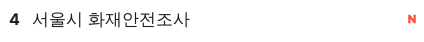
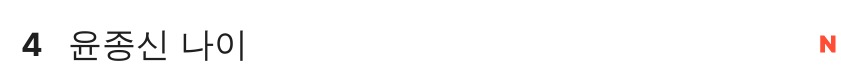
[32,9,190,29] 서울시 화재안전조사 -> [68,24,248,64] 윤종신 나이

